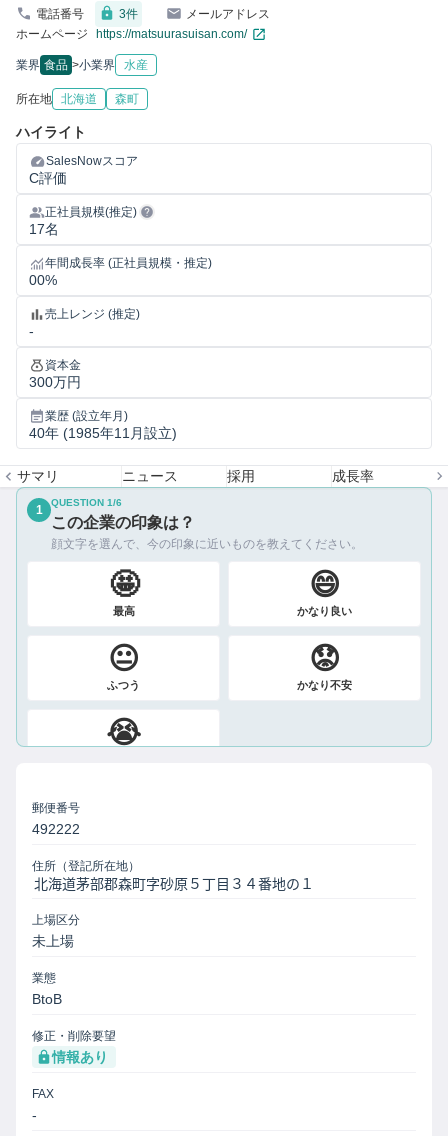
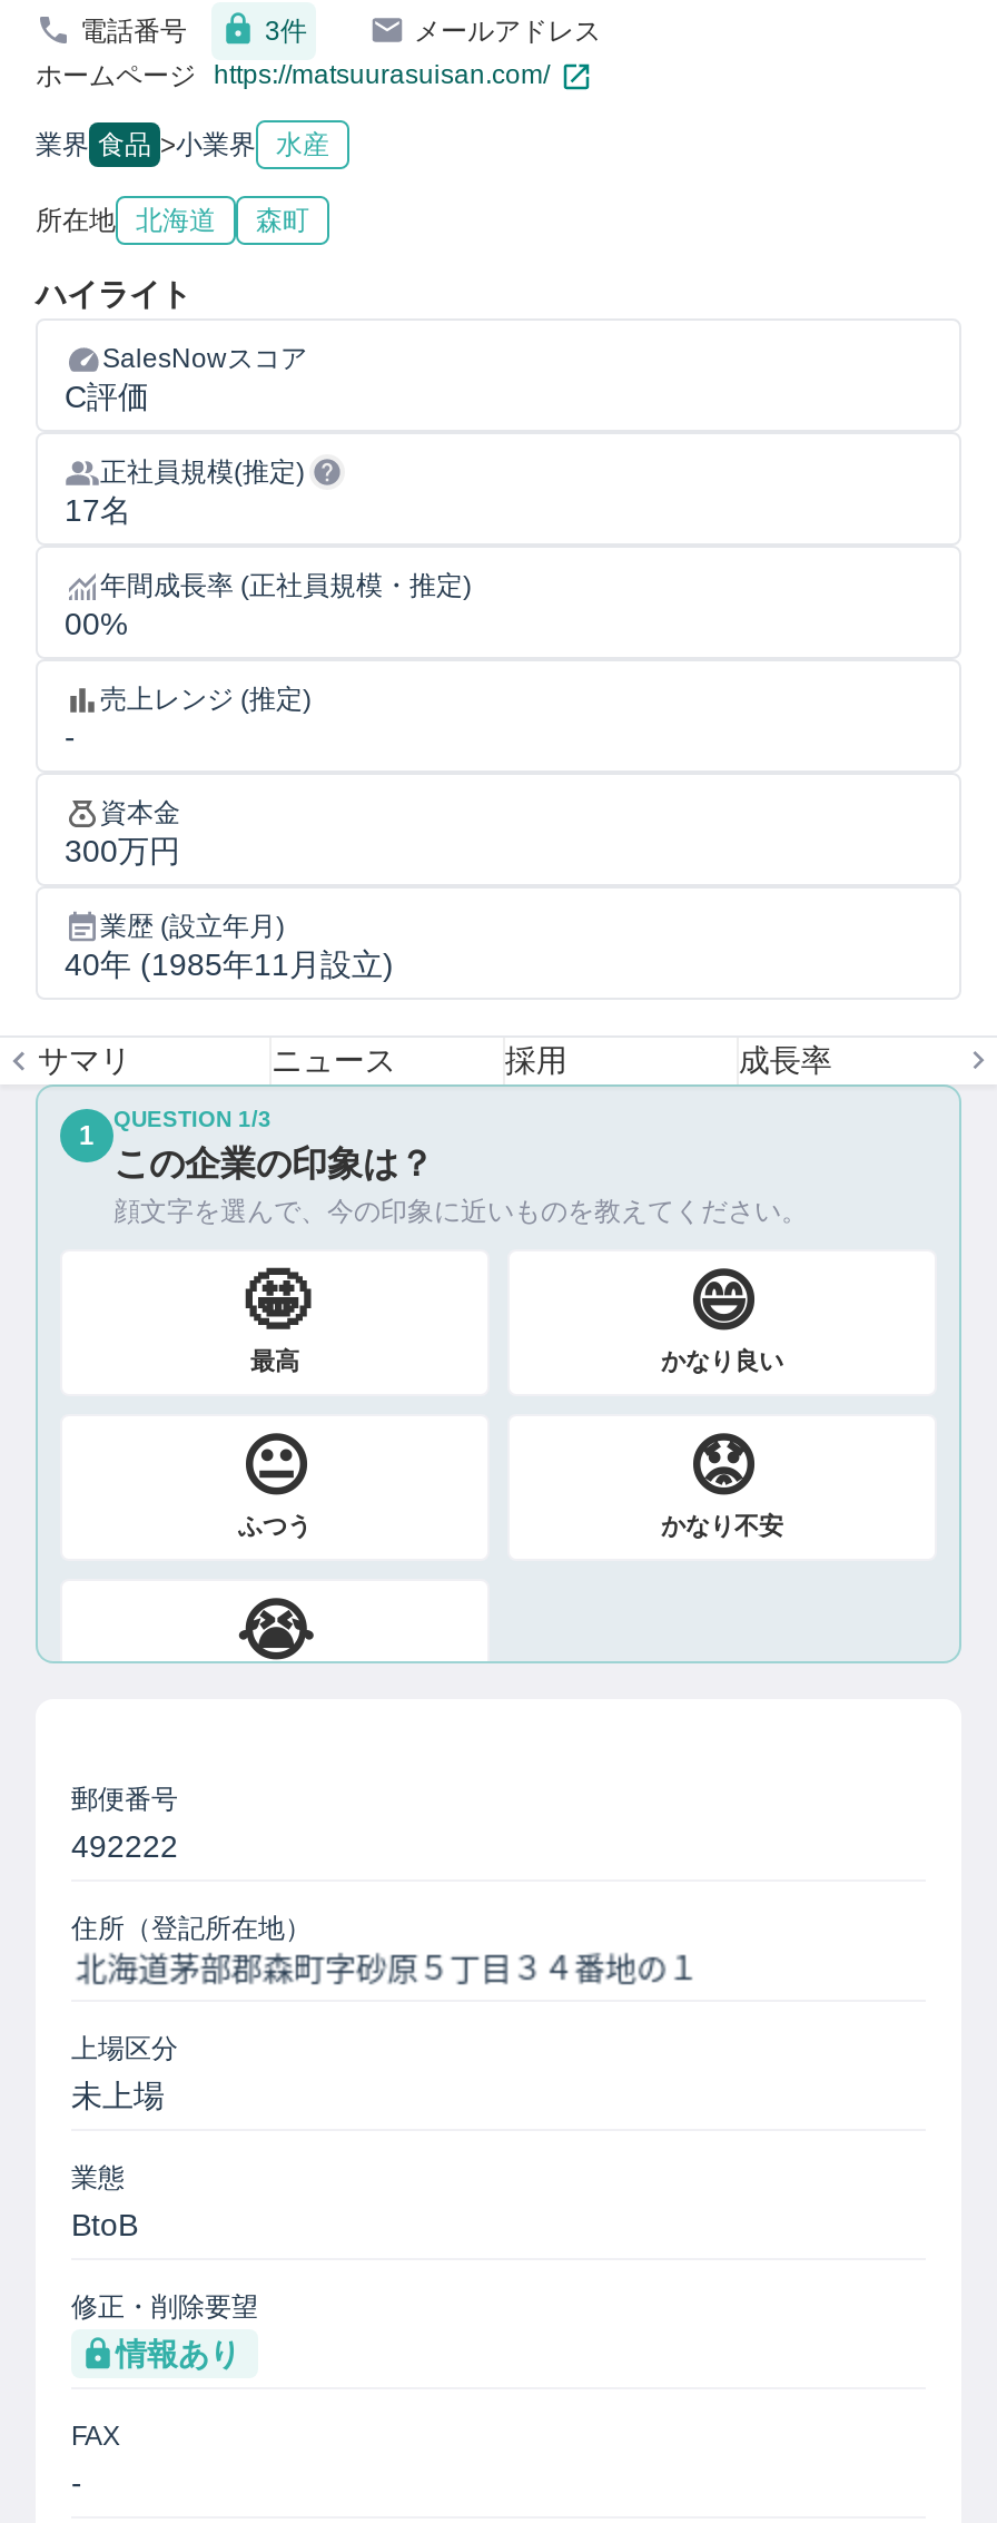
[51,496,122,507] QUESTION 1/6 -> [113,1106,272,1130] QUESTION 1/3

